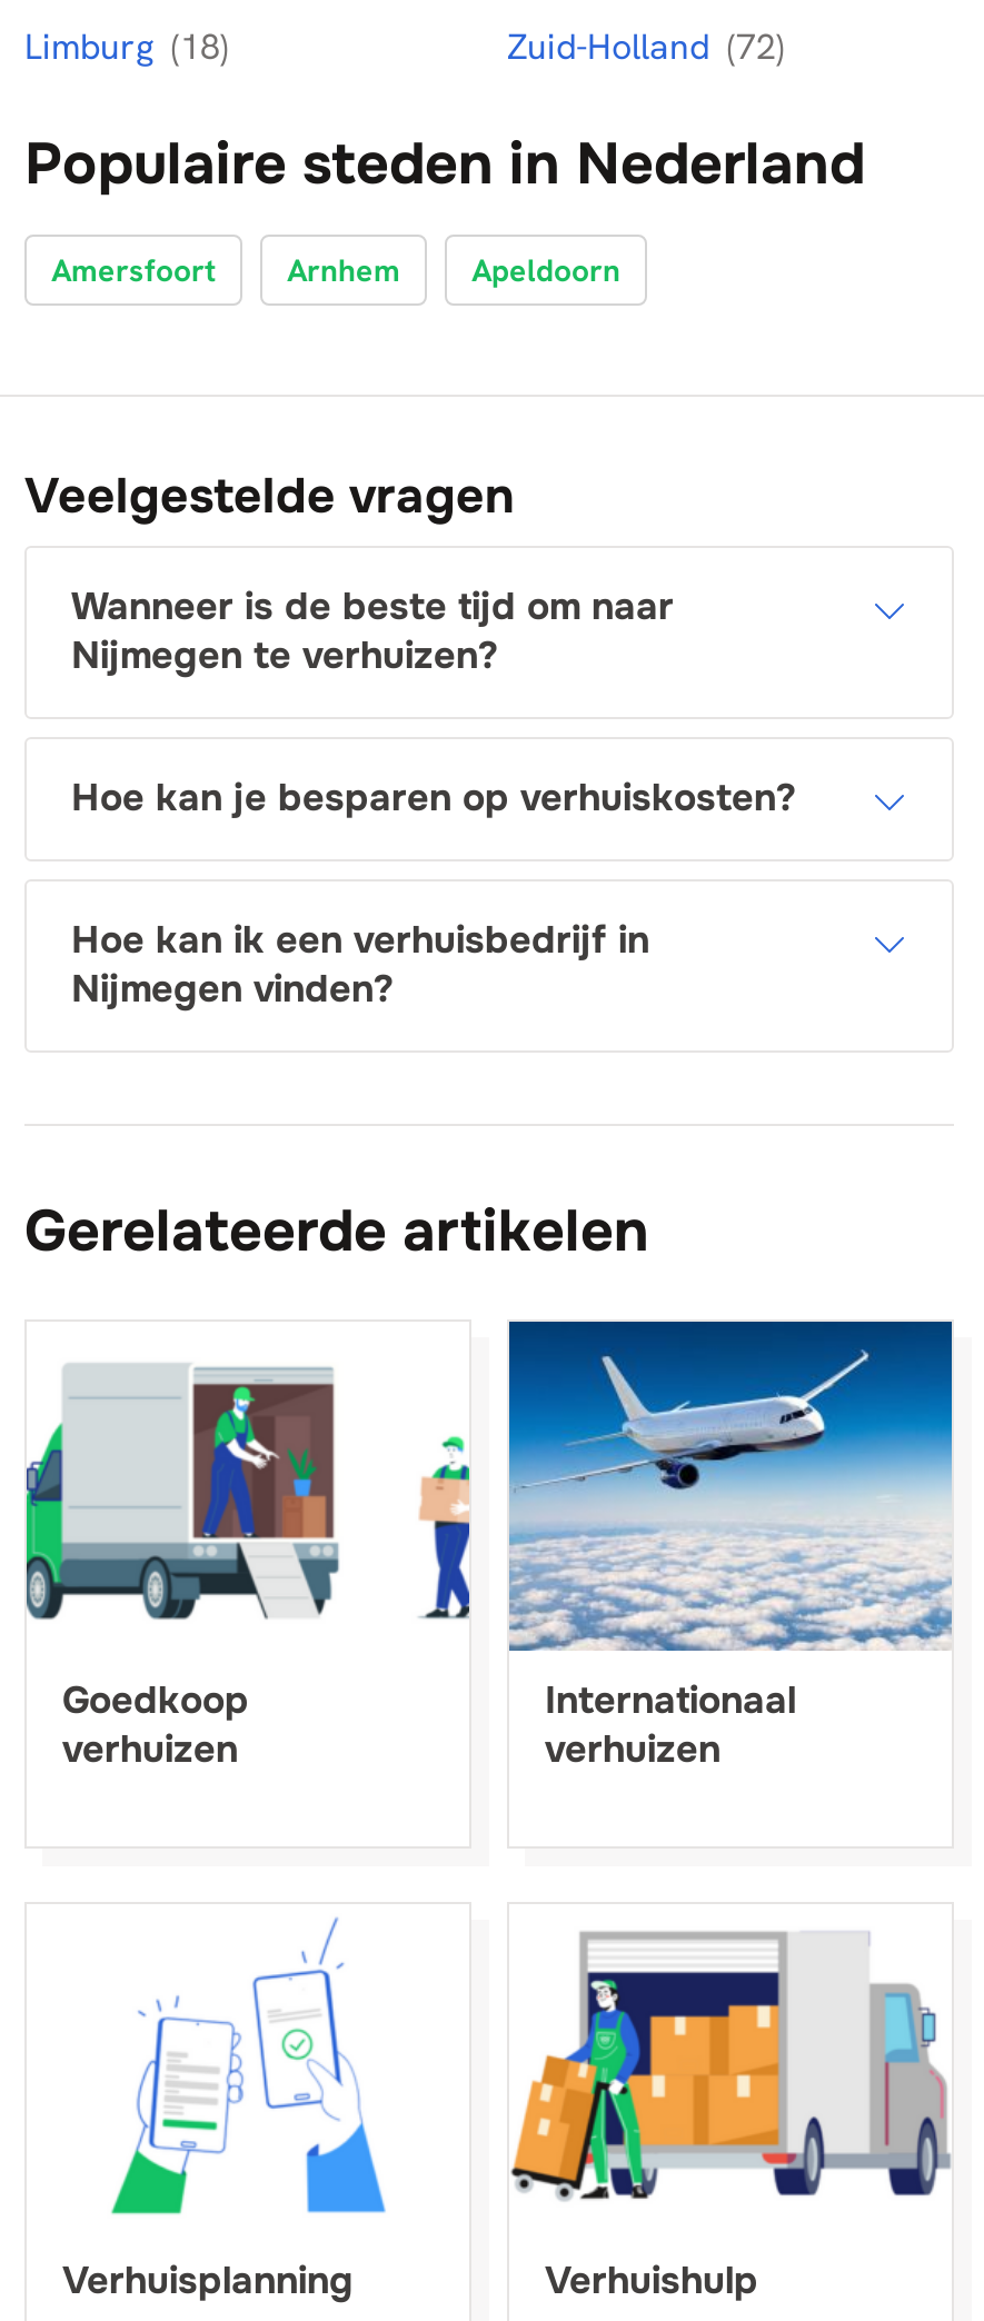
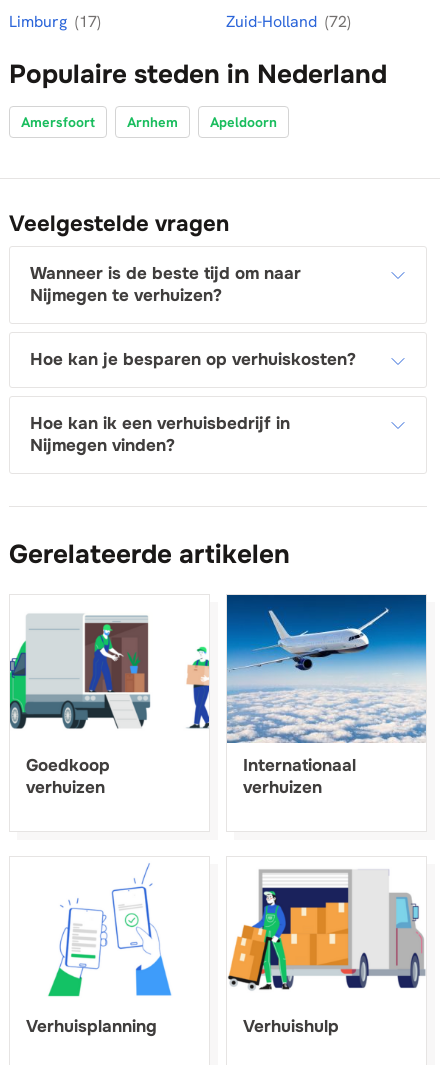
[24,24,229,70] Limburg (18) -> [9,11,101,32] Limburg (17)

